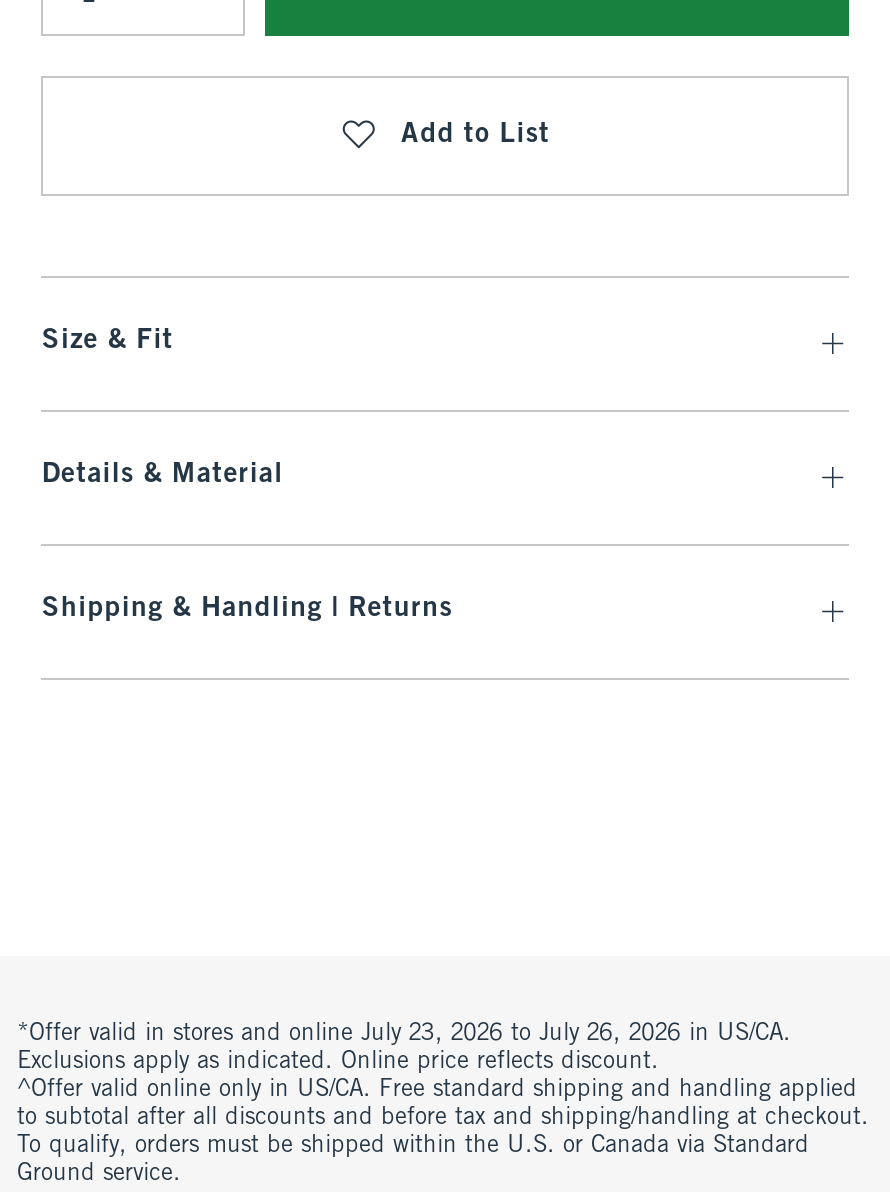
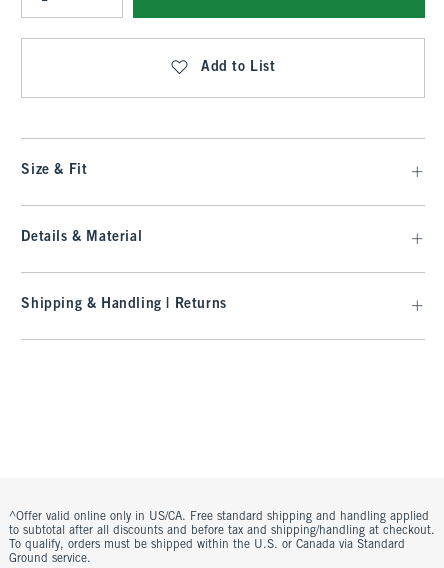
[17,1022,791,1074] *Offer valid in stores and online July 23, 2026 to July 26, 2026 in US/CA. | Exclusions apply as indicated. Online price reflects discount. -> none

